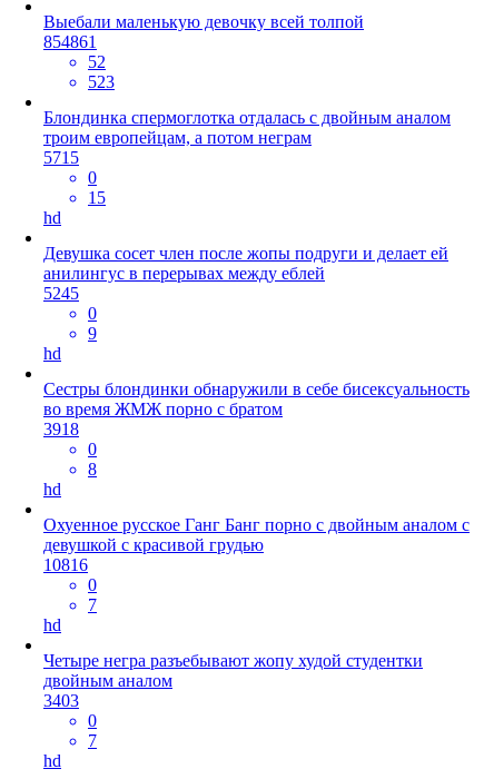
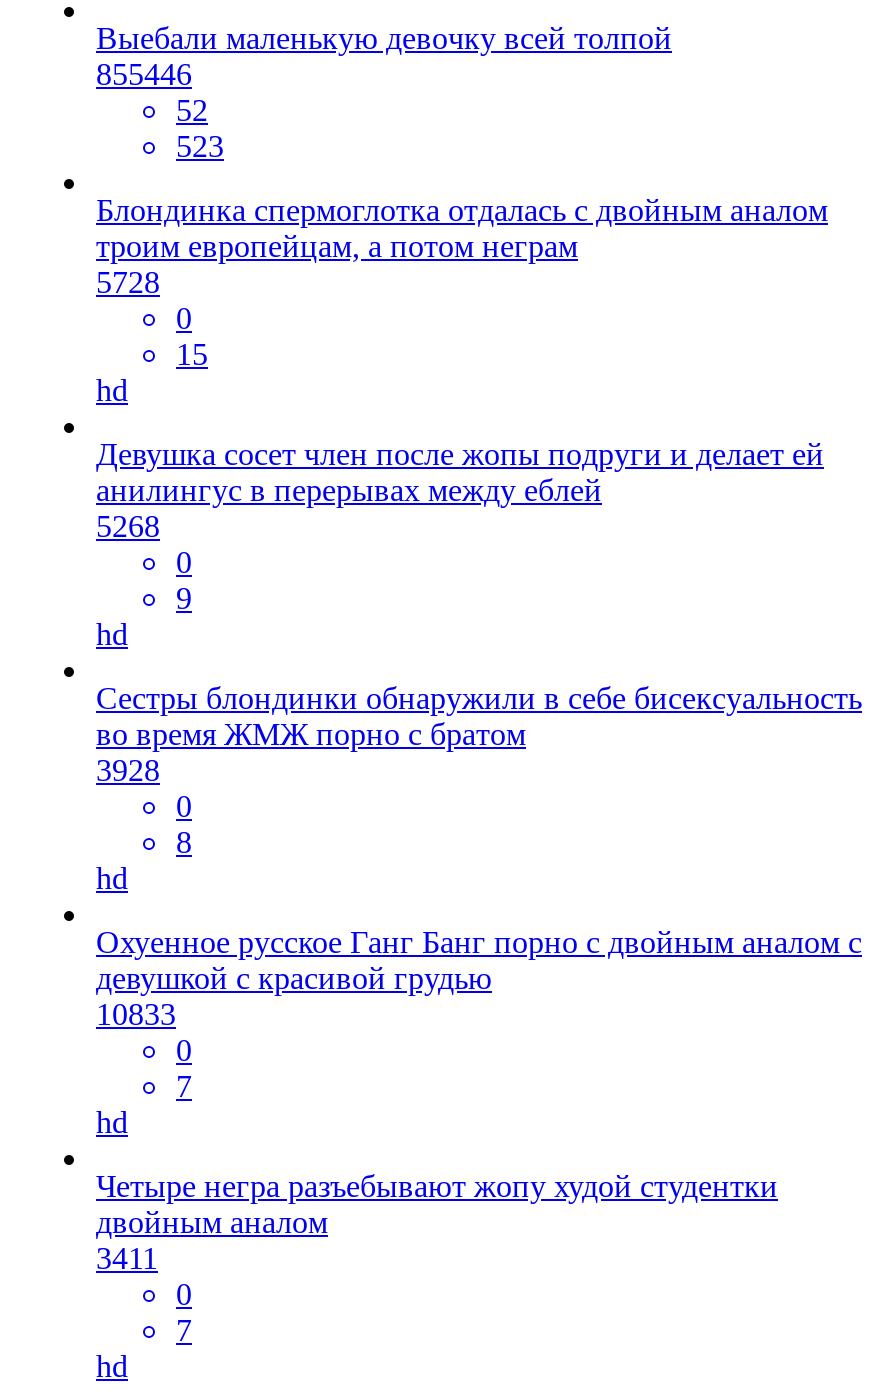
[43,33,97,52] 854861 -> [96,58,192,92] 855446
[43,148,79,167] 5715 -> [96,266,160,300] 5728
[43,284,79,303] 5245 -> [96,510,160,544] 5268
[43,420,79,439] 3918 -> [96,754,160,788] 3928
[43,556,88,575] 10816 -> [96,998,176,1032] 10833
[43,691,79,710] 3403 -> [96,1242,158,1276] 3411

